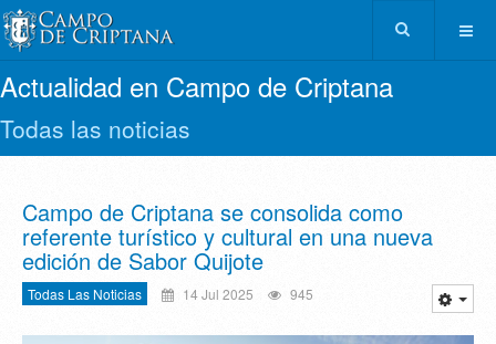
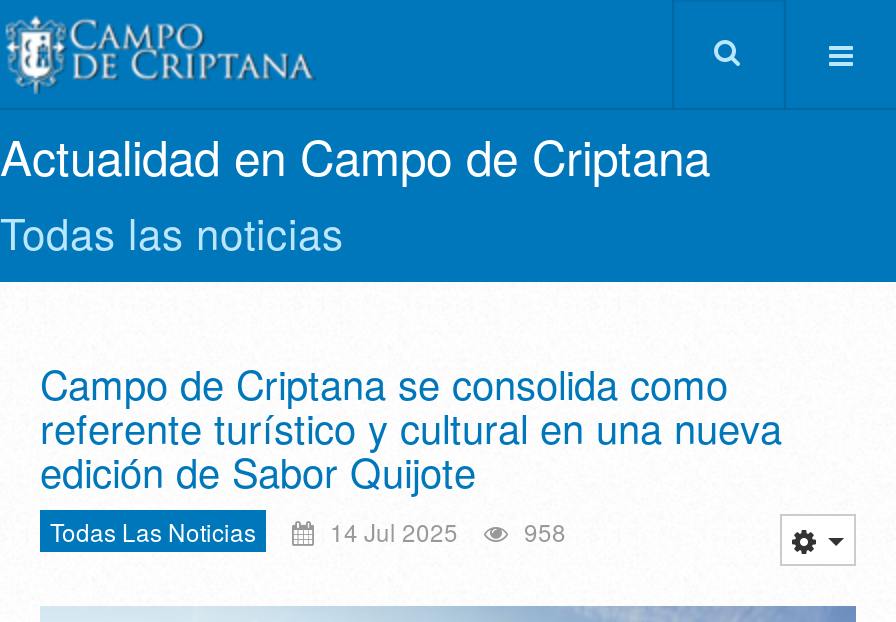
[28,284,313,303] Todas Las Noticias 14 Jul 2025 945 -> [50,514,566,548] Todas Las Noticias 14 Jul 2025 958

